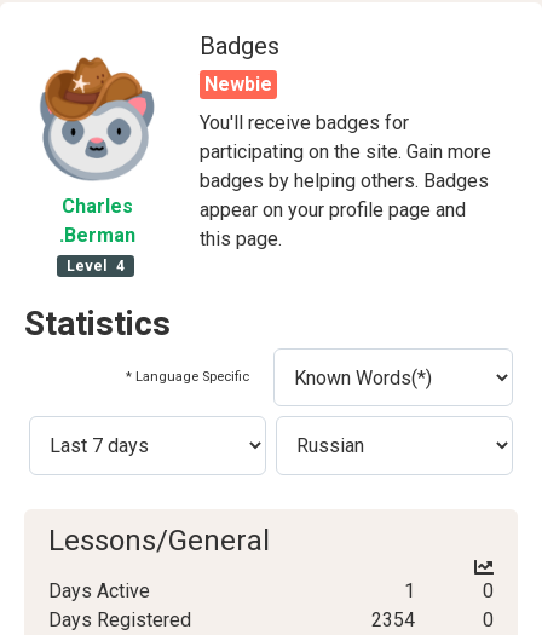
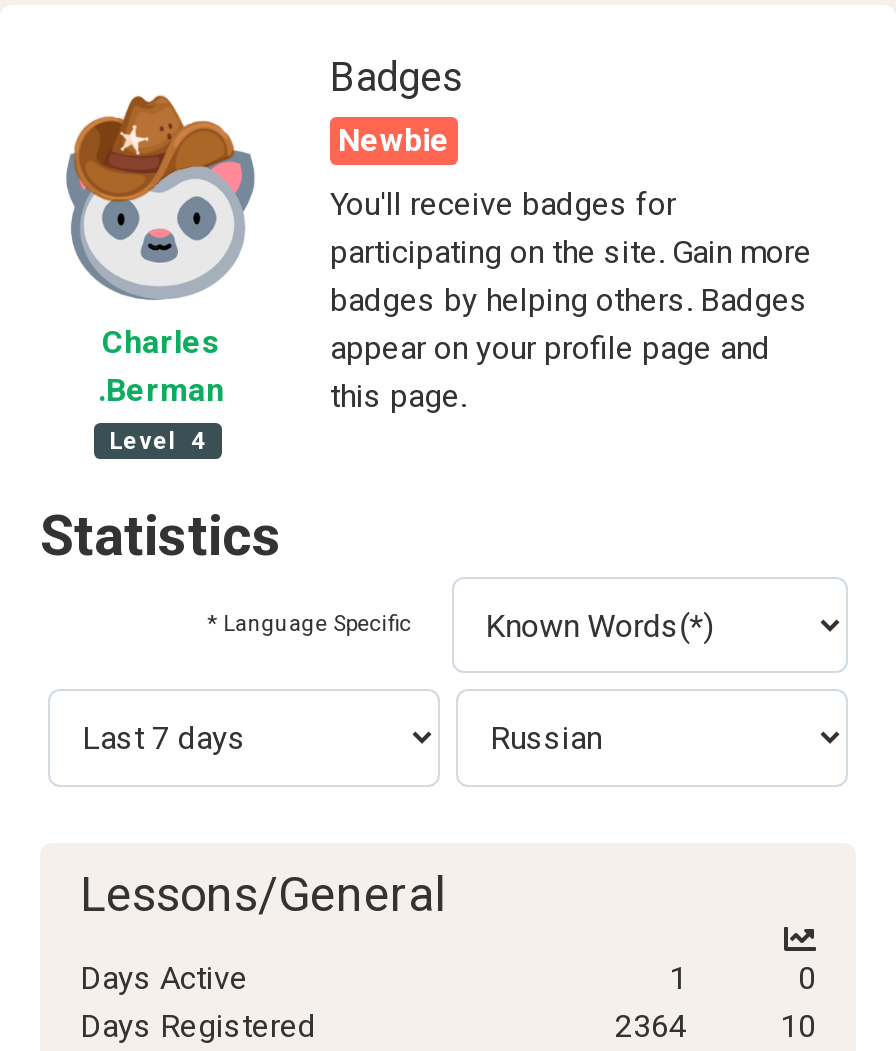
[372,608,416,631] 2354 -> [615,1007,687,1045] 2364
[483,608,494,631] 0 -> [780,1007,816,1045] 10

